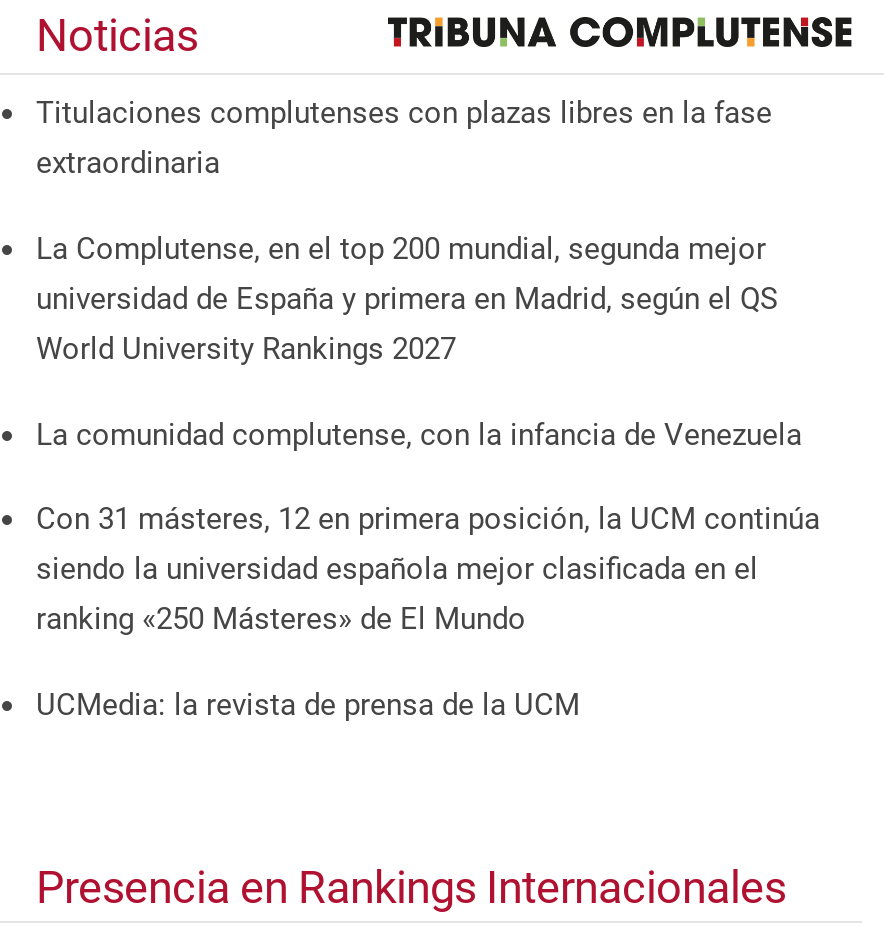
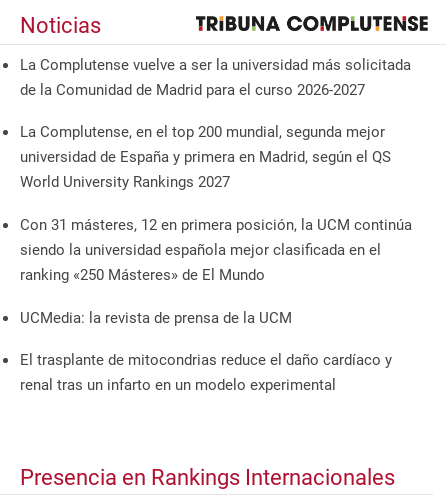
[36,96,772,182] Titulaciones complutenses con plazas libres en la fase | extraordinaria -> [20,56,411,99] La Complutense vuelve a ser la universidad más solicitada | de la Comunidad de Madrid para el curso 2026-2027
[36,416,802,452] La comunidad complutense, con la infancia de Venezuela -> none
moved [36,501,820,722] -> [20,216,412,327]: Con 31 másteres, 12 en primera posición, la UCM continúa | siendo la universidad española mejor clasificada en el | ranking «250 Másteres» de El Mundo | UCMedia: la revista de prensa de la UCM
none -> [20,351,392,394] El trasplante de mitocondrias reduce el daño cardíaco y | renal tras un infarto en un modelo experimental

